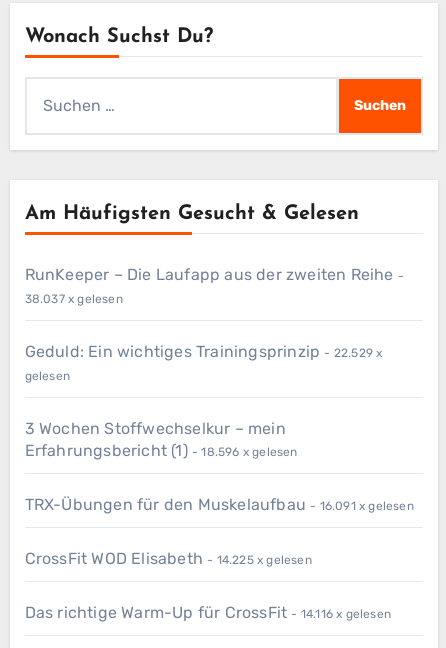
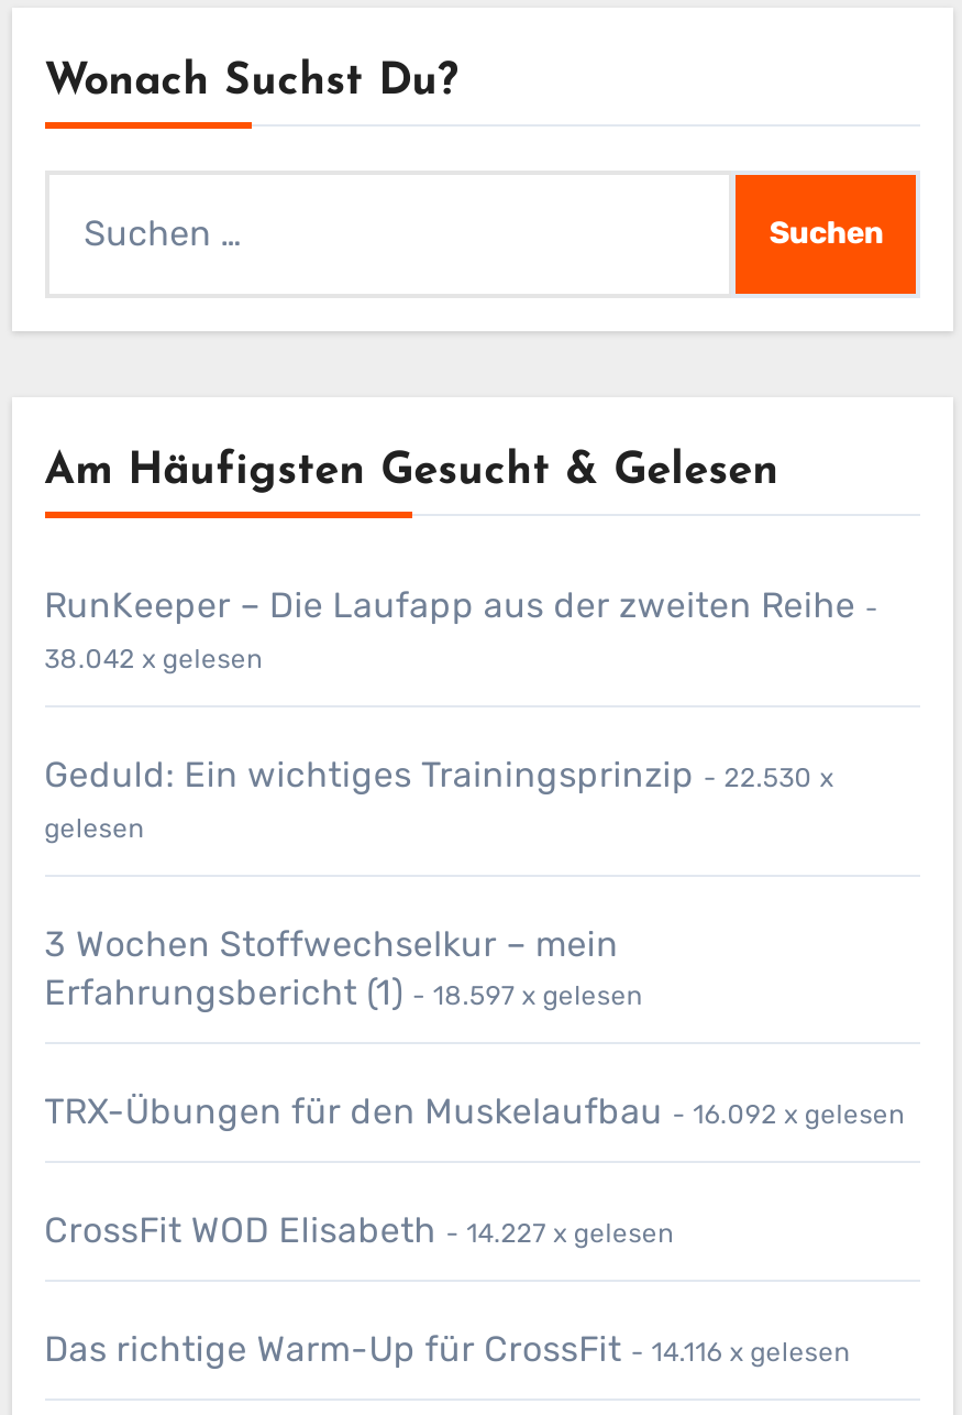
[25,292,123,306] 38.037 x gelesen -> [44,644,262,674] 38.042 x gelesen
[25,342,382,361] Geduld: Ein wichtiges Trainingsprinzip - 22.529 x -> [44,754,833,796] Geduld: Ein wichtiges Trainingsprinzip - 22.530 x
[25,441,298,460] Erfahrungsbericht (1) - 18.596 x gelesen -> [44,972,642,1013] Erfahrungsbericht (1) - 18.597 x gelesen
[25,495,414,514] TRX-Übungen für den Muskelaufbau - 16.091 x gelesen -> [44,1090,904,1132] TRX-Übungen für den Muskelaufbau - 16.092 x gelesen
[25,549,312,568] CrossFit WOD Elisabeth - 14.225 x gelesen -> [44,1209,674,1251] CrossFit WOD Elisabeth - 14.227 x gelesen

